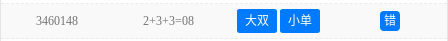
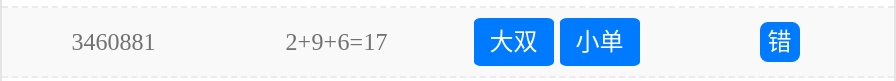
[36,14,78,28] 3460148 -> [72,28,156,56] 3460881
[143,14,194,28] 2+3+3=08 -> [286,28,388,56] 2+9+6=17

